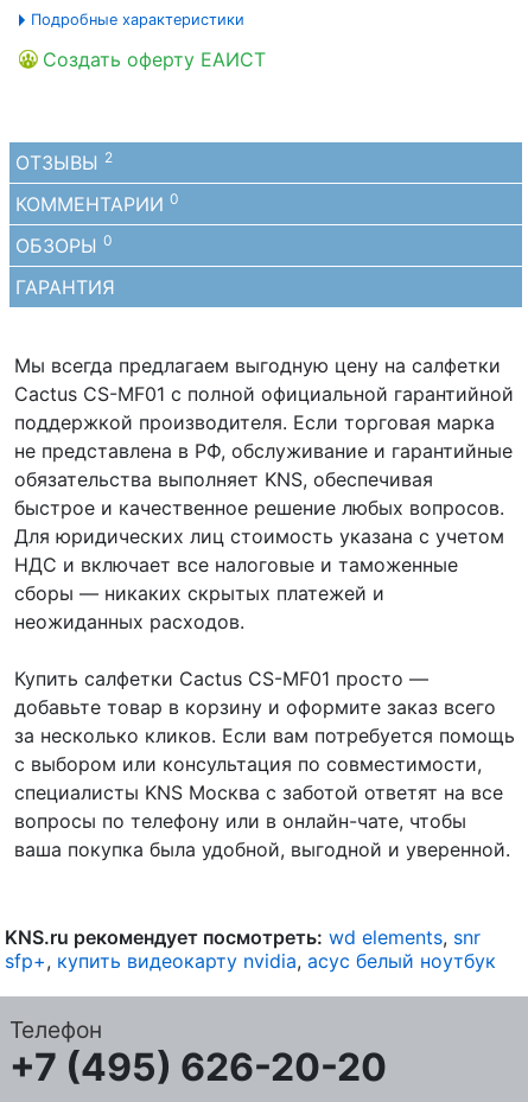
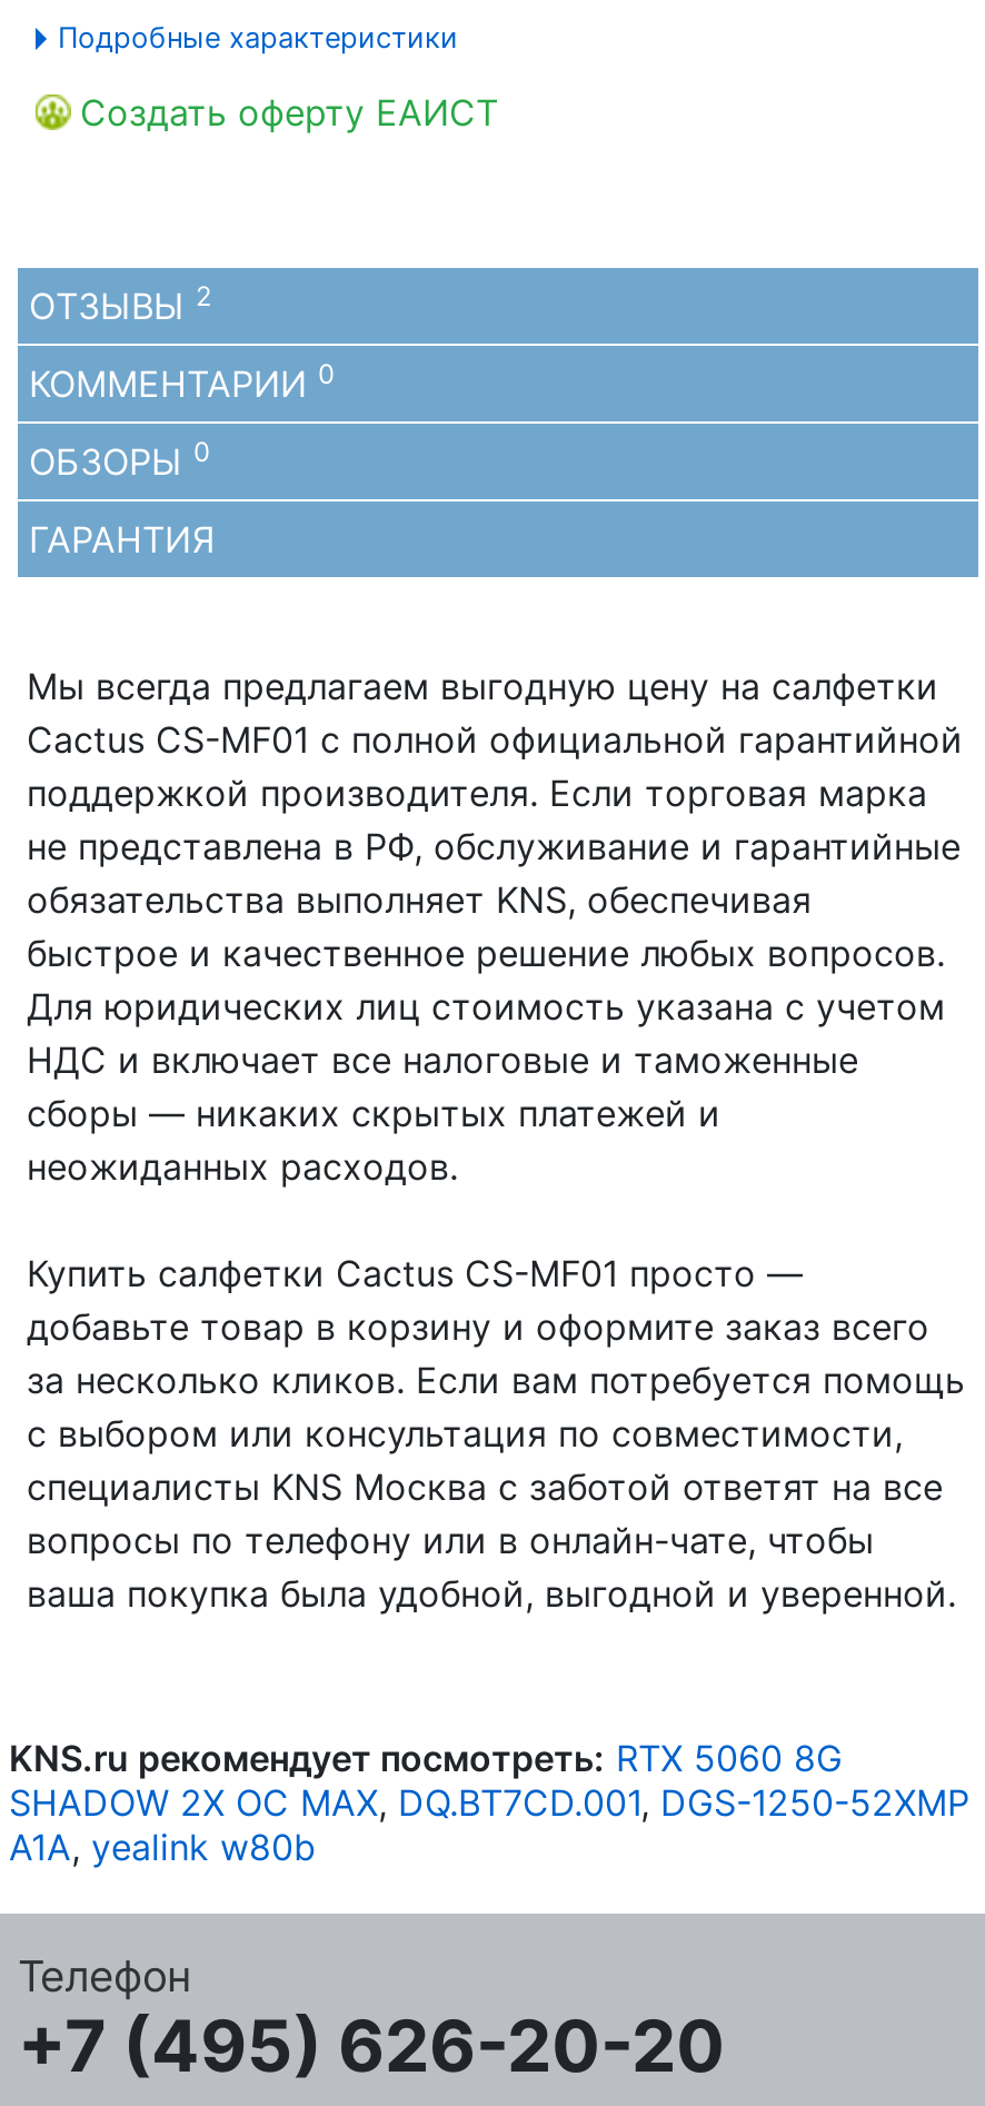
[5,926,496,973] KNS.ru рекомендует посмотреть: wd elements, snr | sfp+, купить видеокарту nvidia, асус белый ноутбук -> [9,1736,969,1870] KNS.ru рекомендует посмотреть: RTX 5060 8G | SHADOW 2X OC MAX, DQ.BT7CD.001, DGS-1250-52XMP | A1A, yealink w80b

